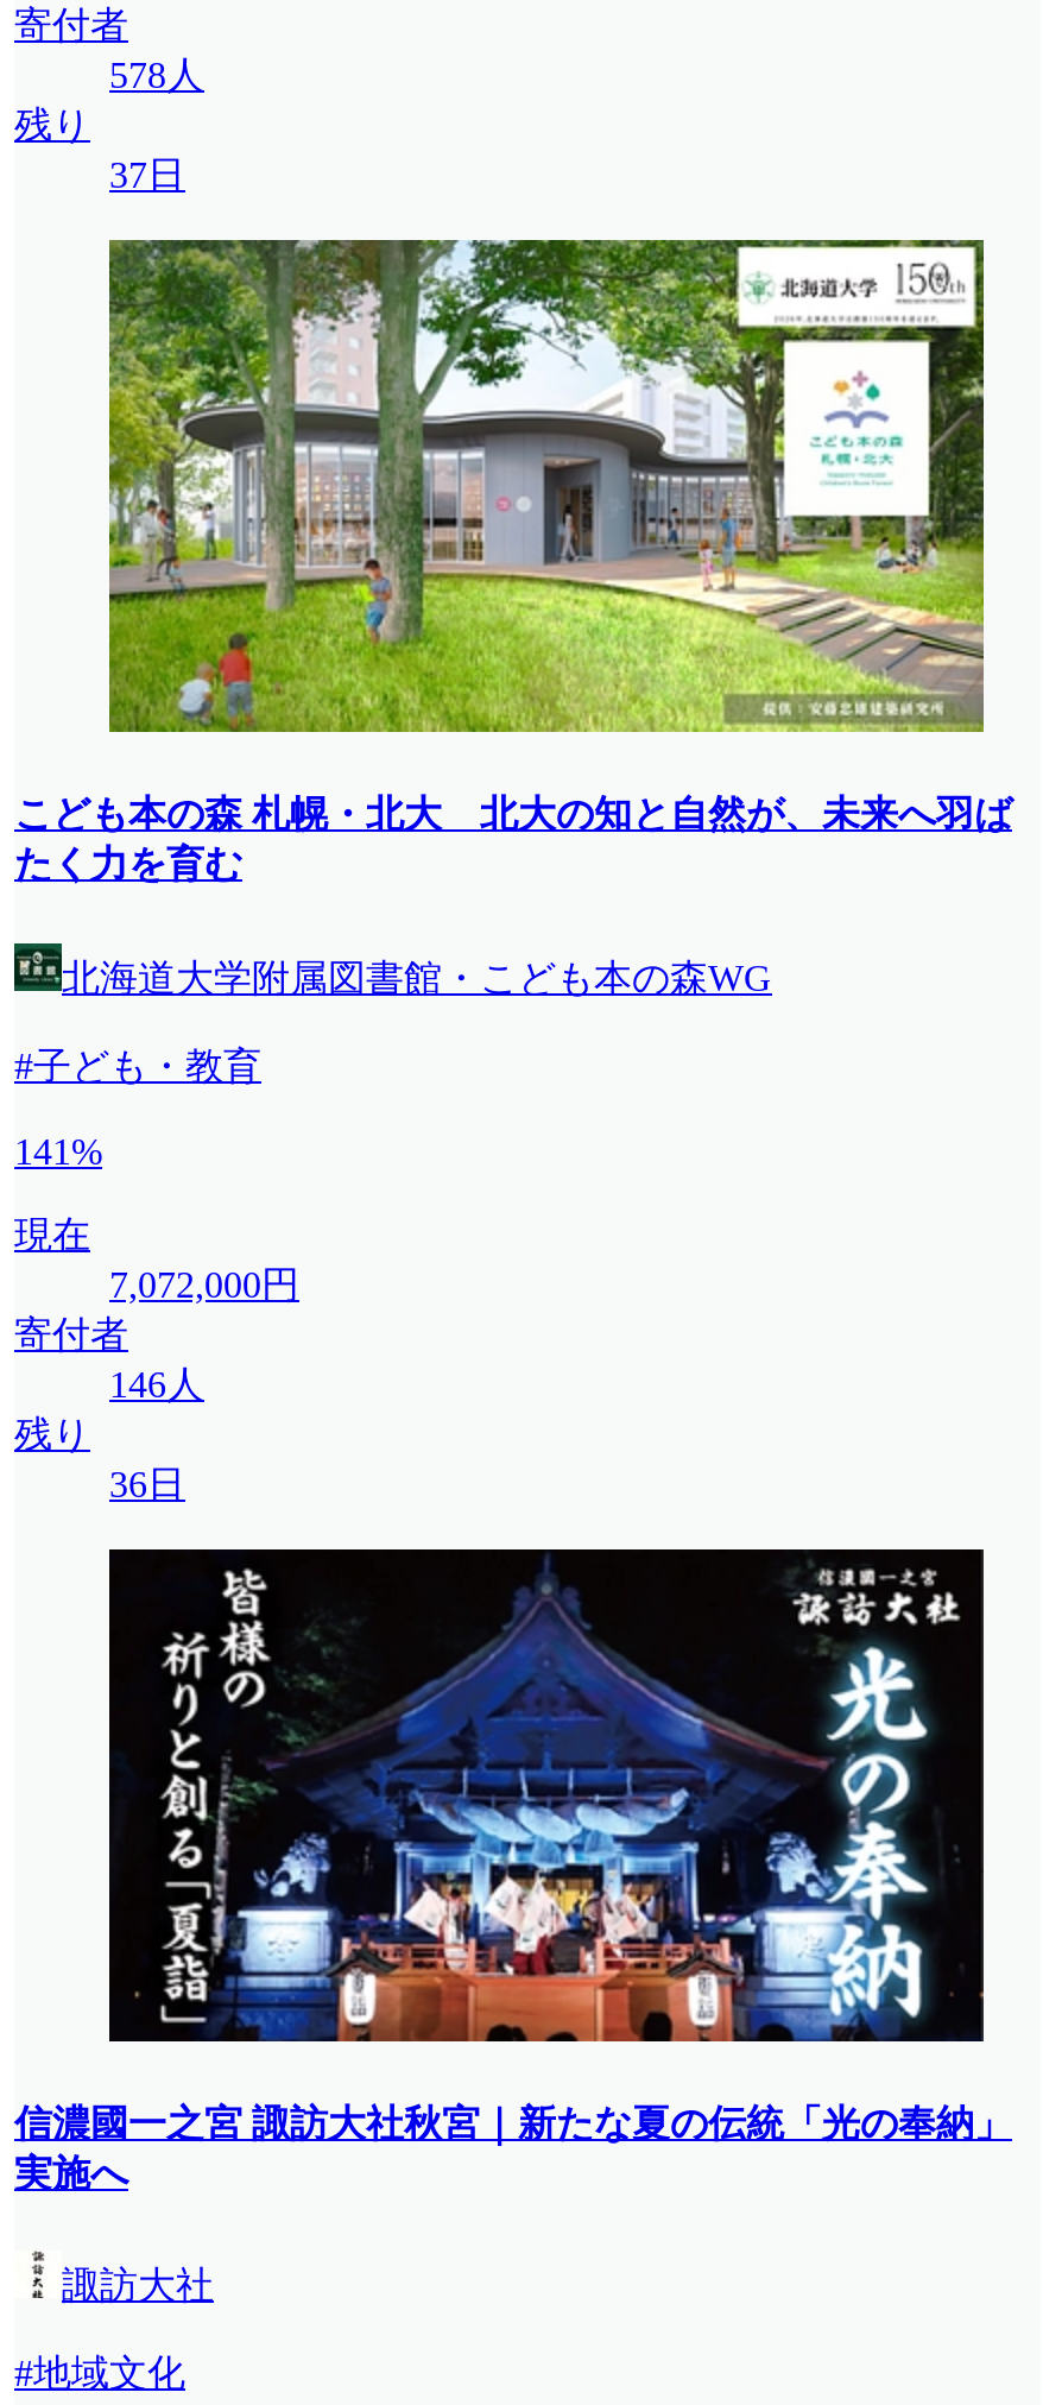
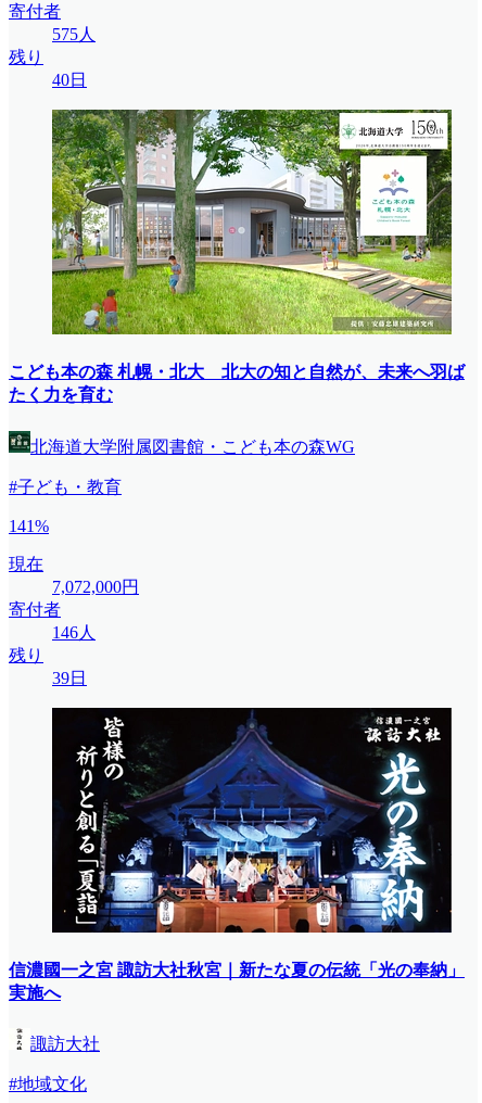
[109,55,204,96] 578人 -> [52,25,96,44] 575人
[109,155,185,195] 37日 -> [52,71,87,89] 40日
[109,1463,185,1504] 36日 -> [52,669,87,687] 39日

